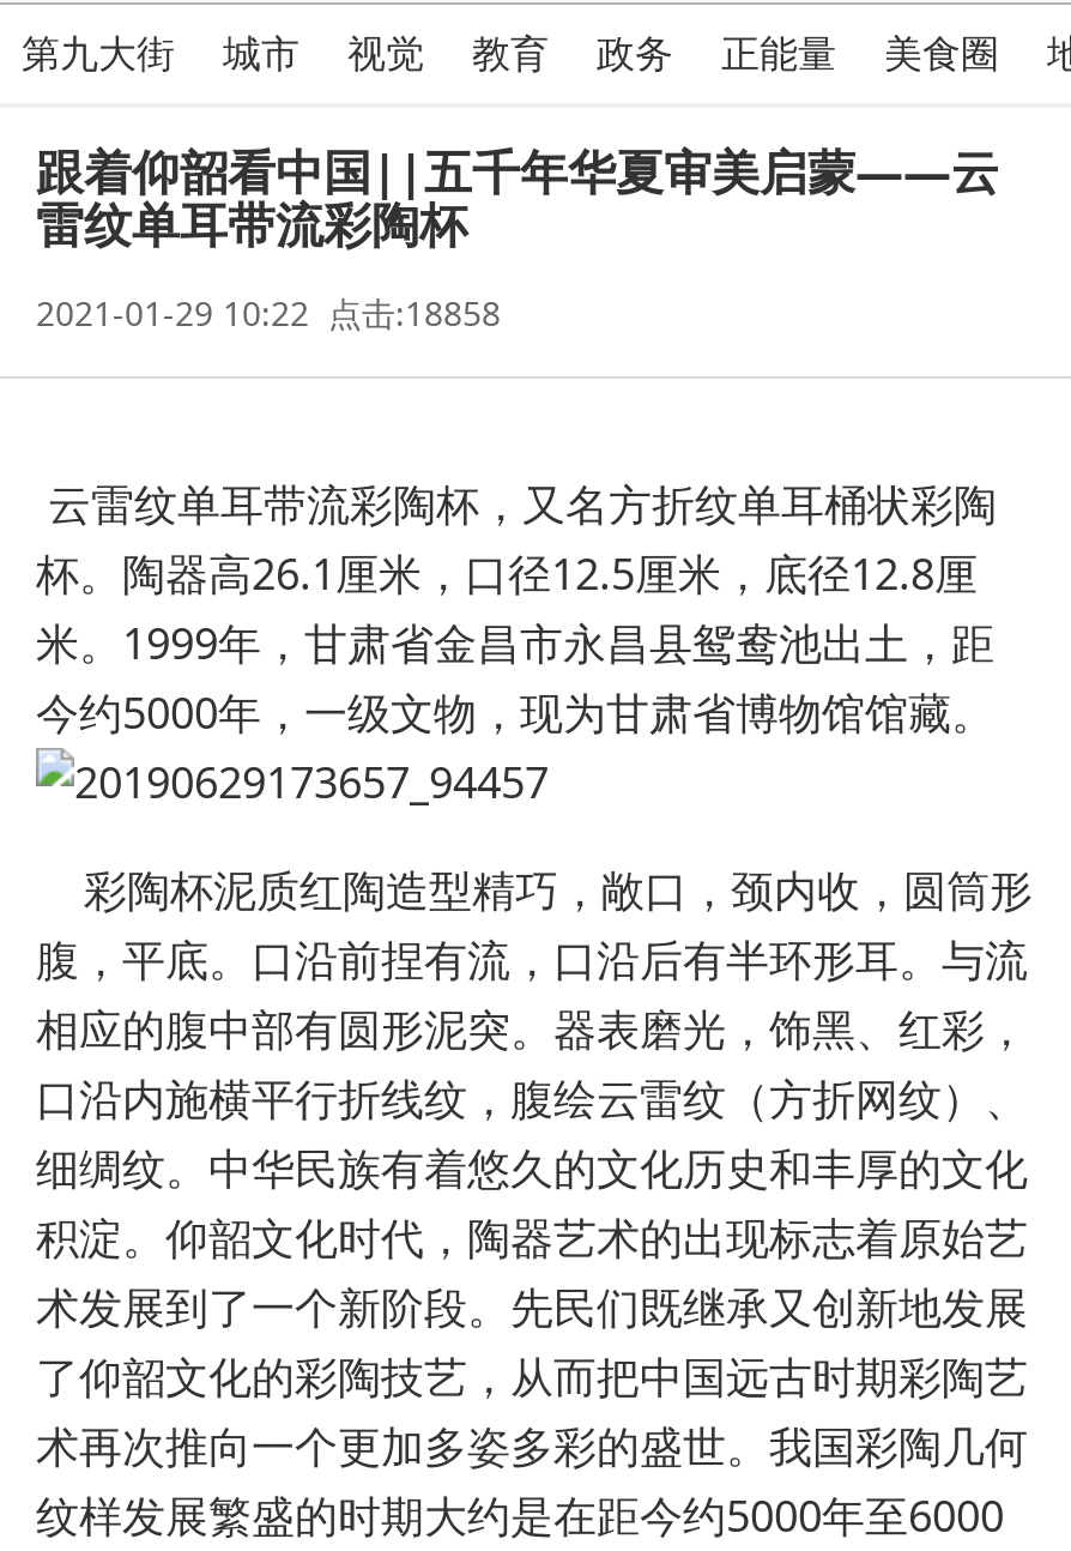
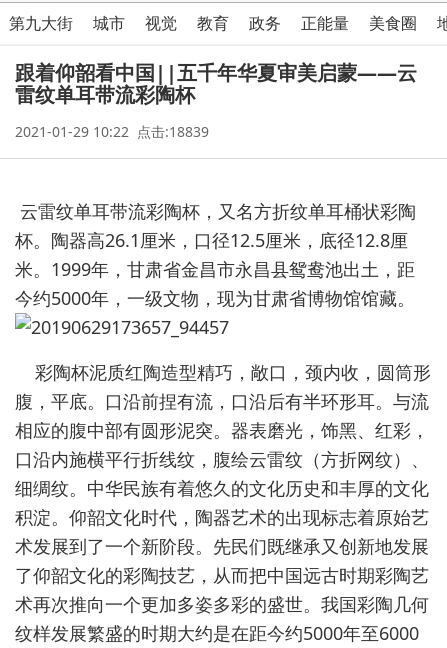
[36,290,501,336] 2021-01-29 10:22 点击:18858 -> [15,122,209,141] 2021-01-29 10:22 点击:18839

